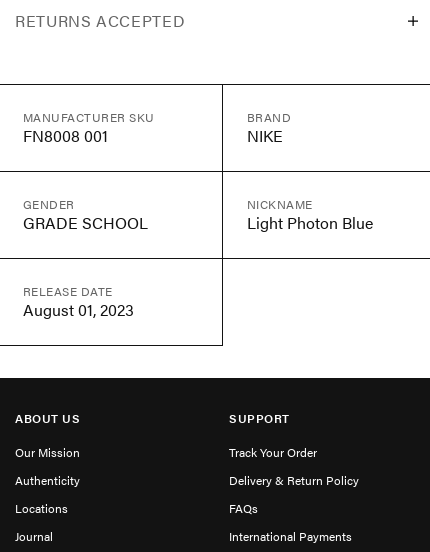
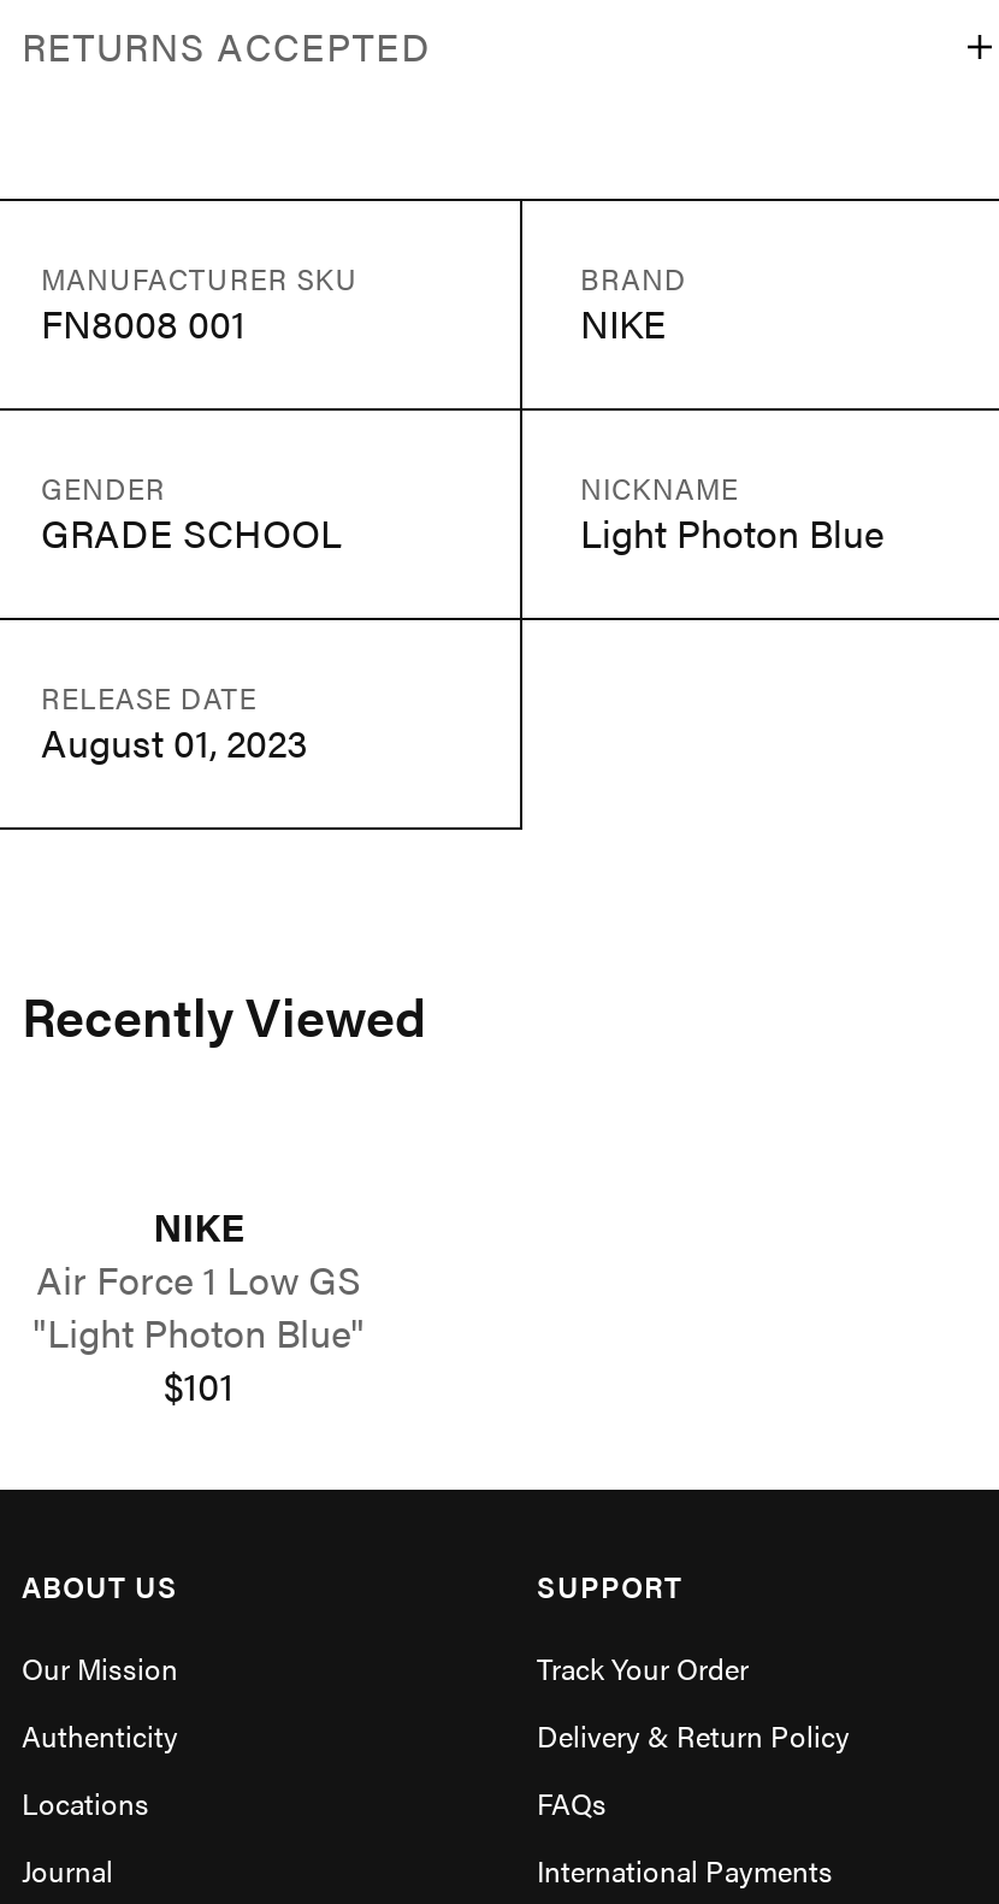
none -> [22,977,426,1413] Recently Viewed | NIKE | Air Force 1 Low GS | "Light Photon Blue" | $101

